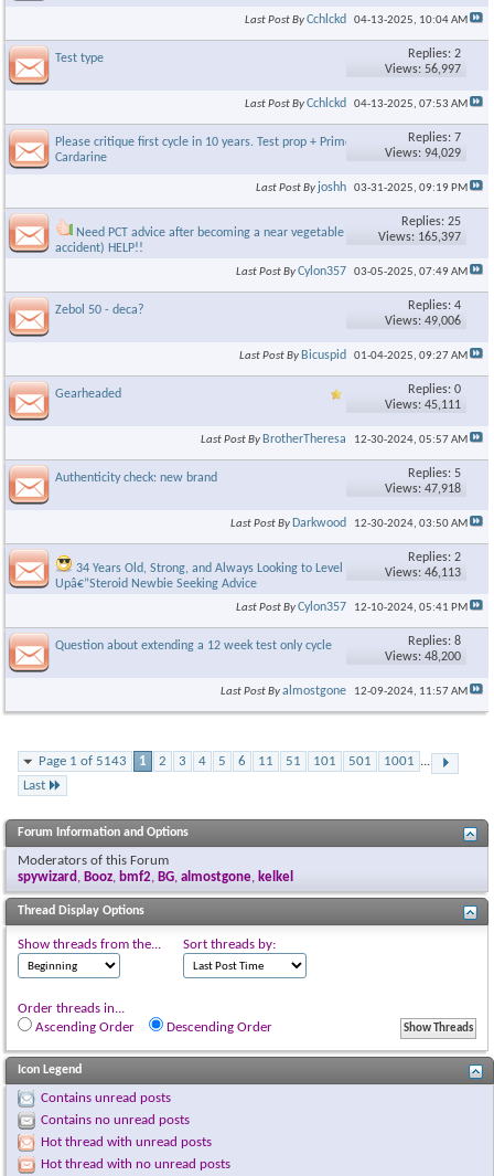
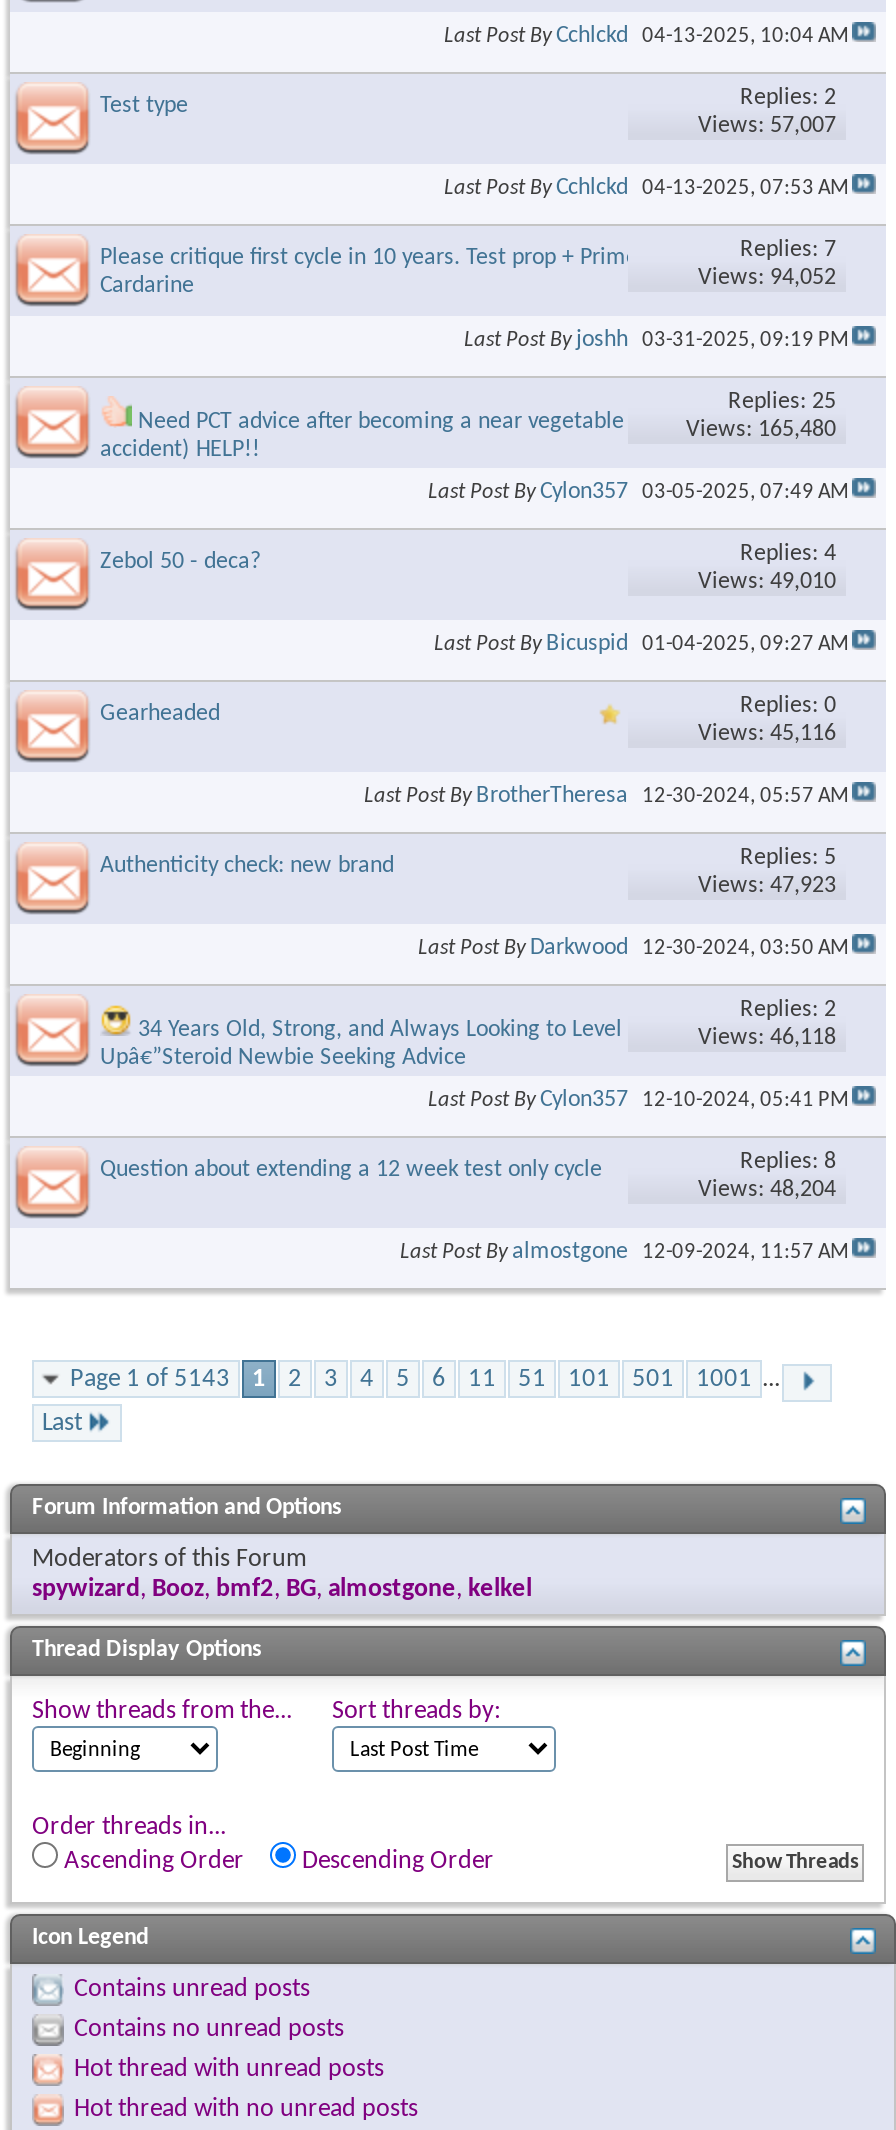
[385,63,461,76] Views: 56,997 -> [698,114,836,138] Views: 57,007
[385,147,461,160] Views: 94,029 -> [698,266,836,290] Views: 94,052
[378,231,461,244] Views: 165,397 -> [686,418,836,442] Views: 165,480
[385,315,461,328] Views: 49,006 -> [698,570,836,594] Views: 49,010
[385,399,461,412] Views: 45,111 -> [698,722,836,746] Views: 45,116
[385,483,461,496] Views: 47,918 -> [698,874,836,898] Views: 47,923
[385,566,461,580] Views: 46,113 -> [698,1026,836,1050] Views: 46,118
[385,650,461,664] Views: 48,200 -> [698,1178,836,1202] Views: 48,204

